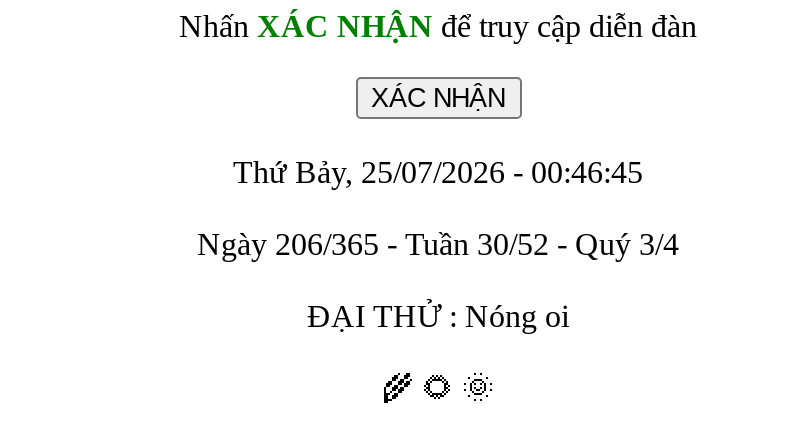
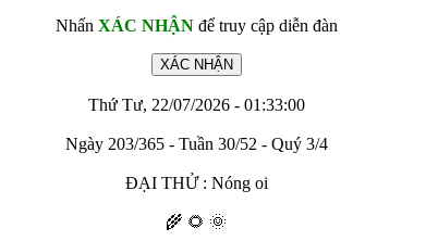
[233,155,643,189] Thứ Bảy, 25/07/2026 - 00:46:45 -> [88,96,305,114] Thứ Tư, 22/07/2026 - 01:33:00
[197,227,679,261] Ngày 206/365 - Tuần 30/52 - Quý 3/4 -> [65,135,327,153] Ngày 203/365 - Tuần 30/52 - Quý 3/4

